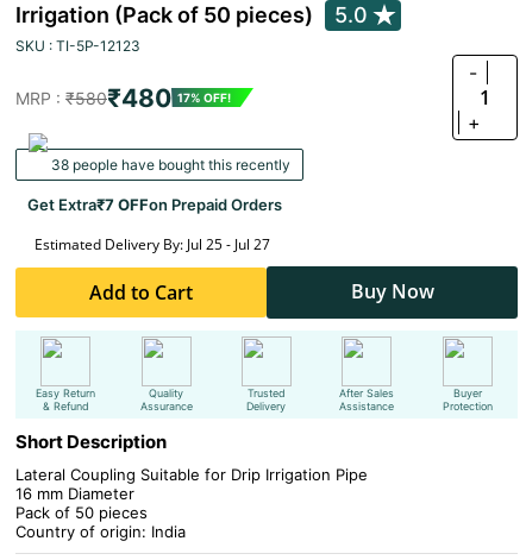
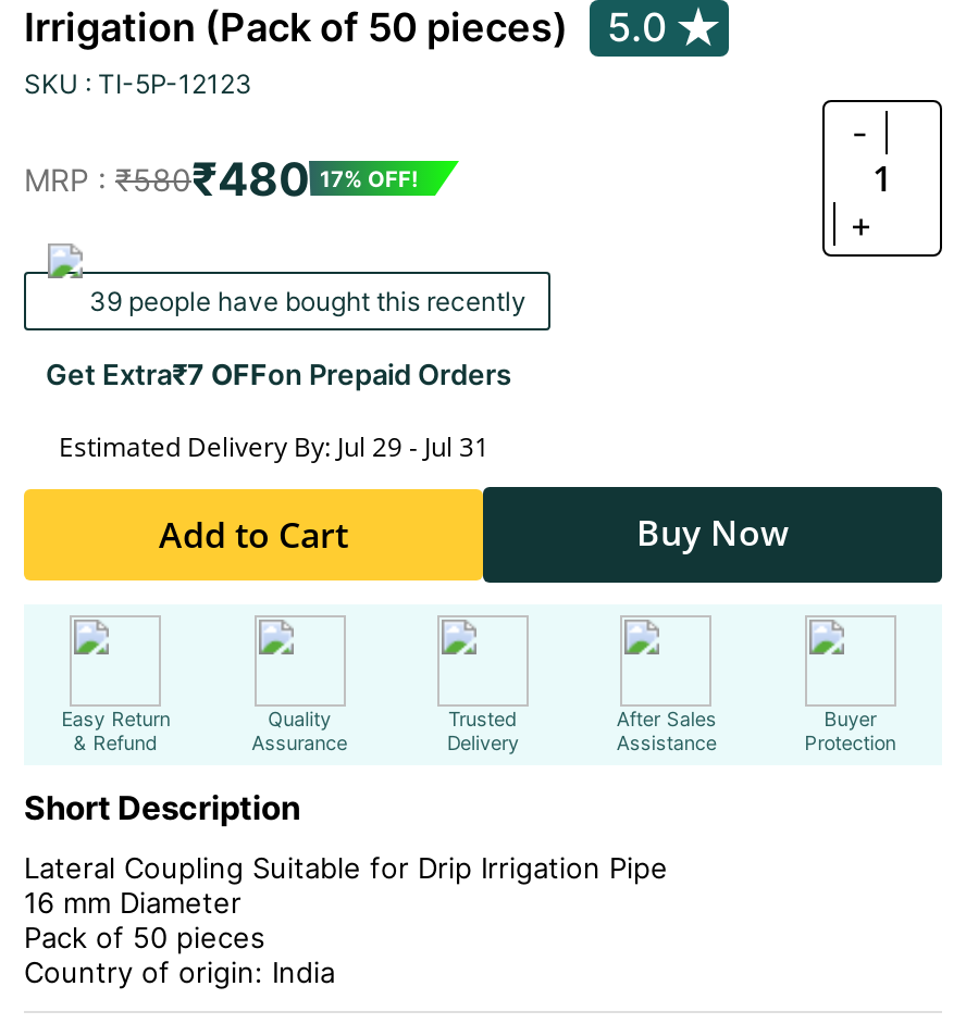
[48,156,290,174] 38 people have bought this recently -> [83,285,527,317] 39 people have bought this recently
[35,234,270,254] Estimated Delivery By: Jul 25 - Jul 27 -> [59,428,490,465] Estimated Delivery By: Jul 29 - Jul 31

